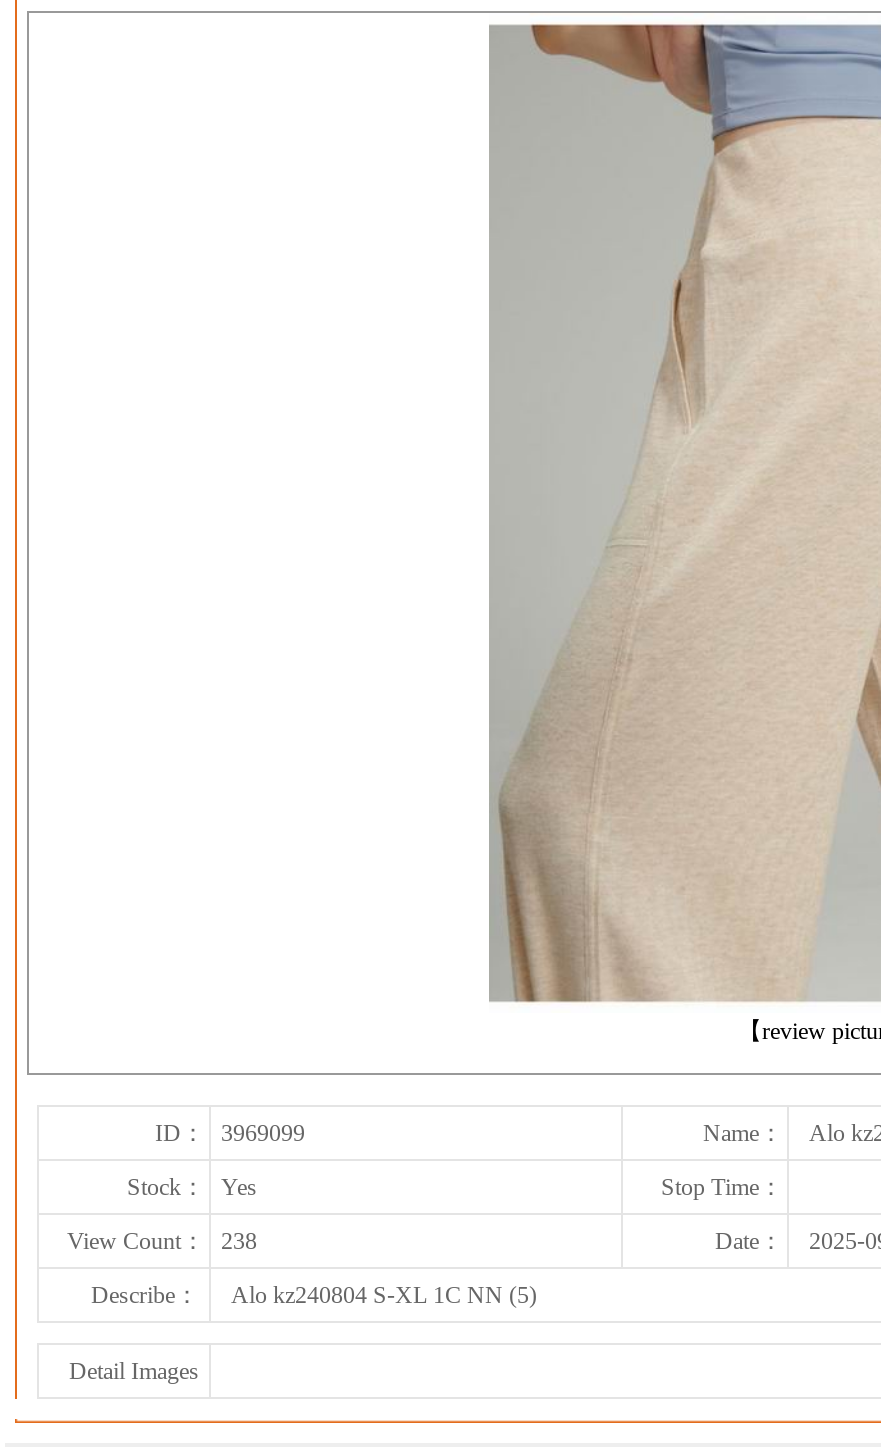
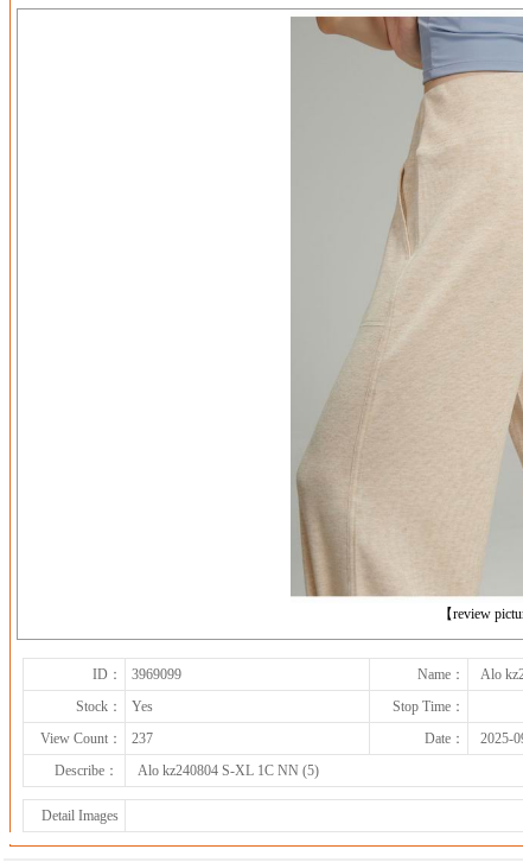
[67,1227,257,1255] View Count： 238 -> [40,730,153,747] View Count： 237

